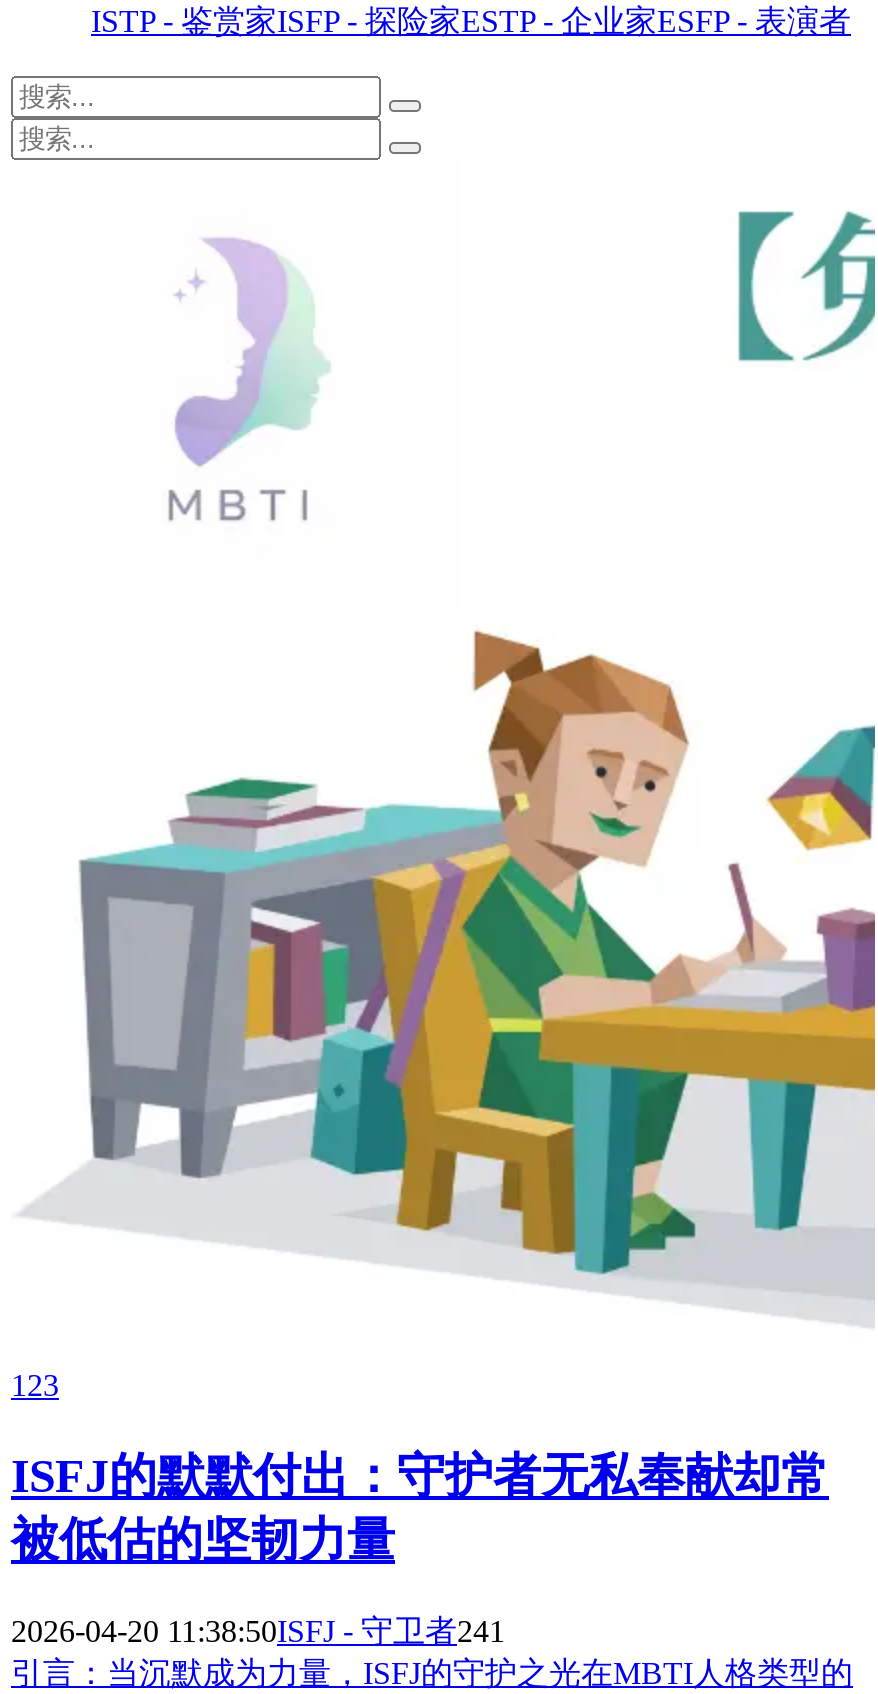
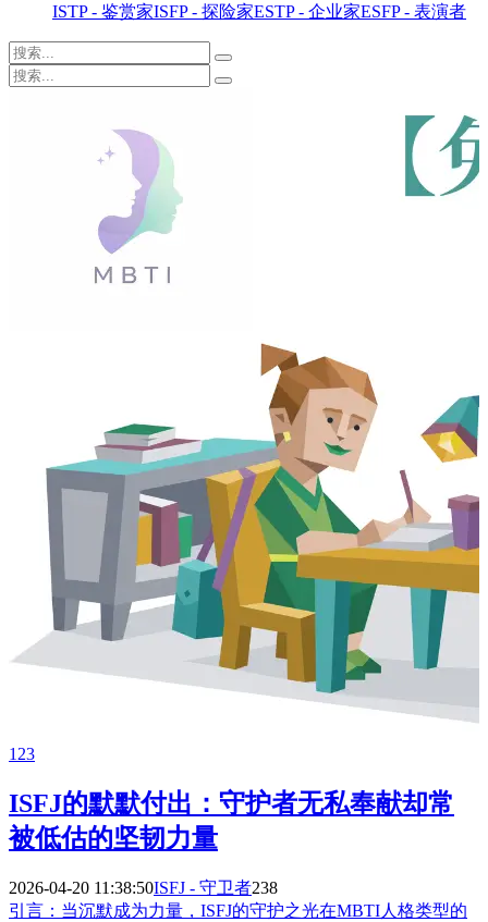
[11,1614,505,1648] 2026-04-20 11:38:50ISFJ - 守卫者241 -> [9,878,278,897] 2026-04-20 11:38:50ISFJ - 守卫者238

